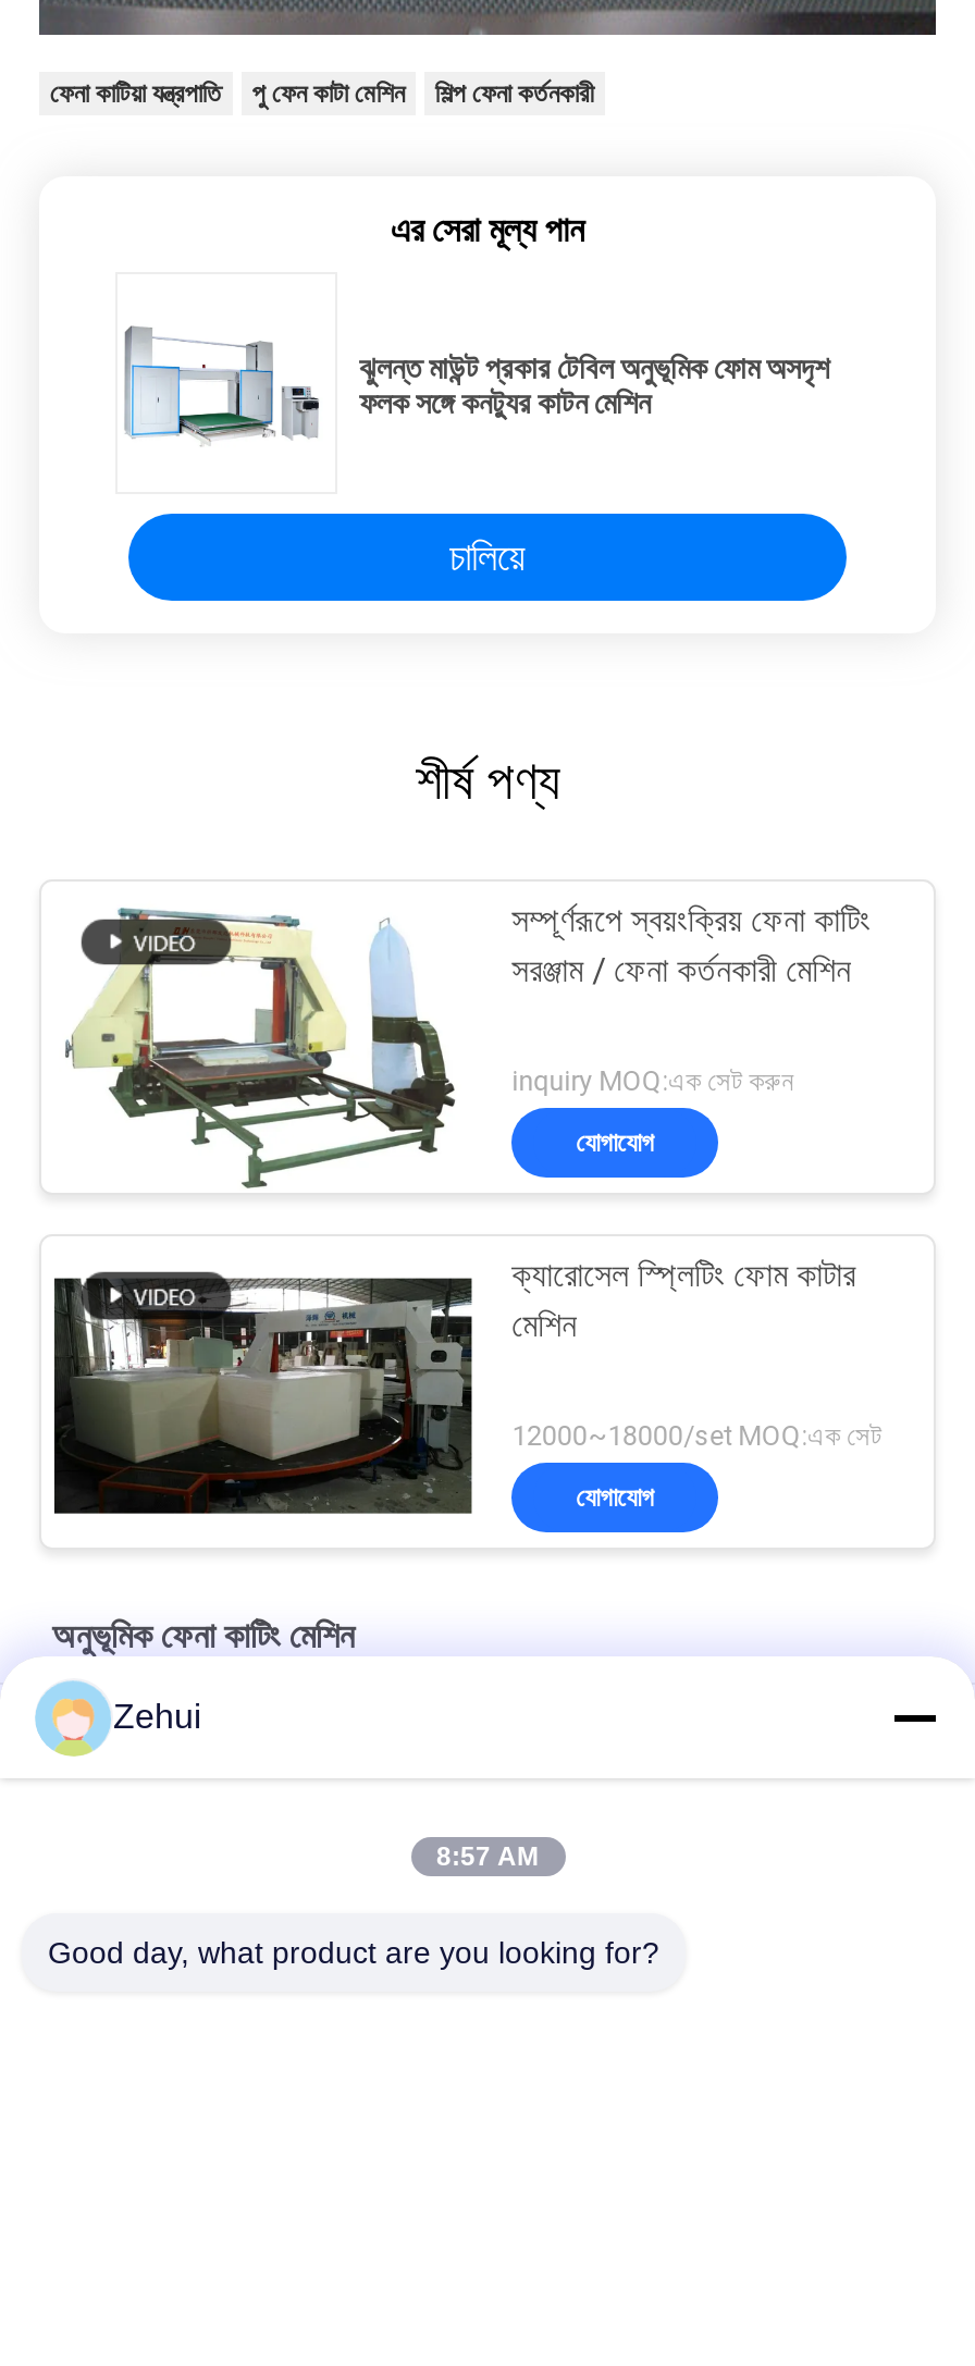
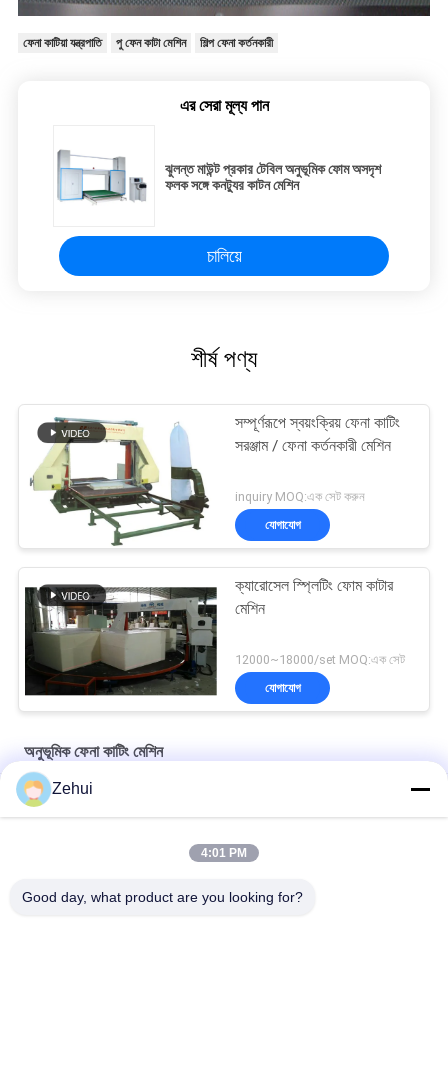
[436,1841,539,1872] 8:57 AM -> [201,846,247,860] 4:01 PM

